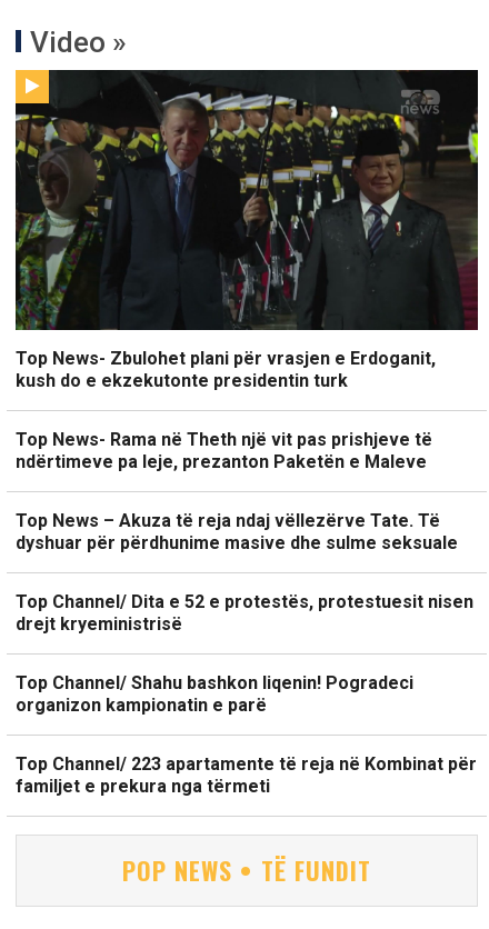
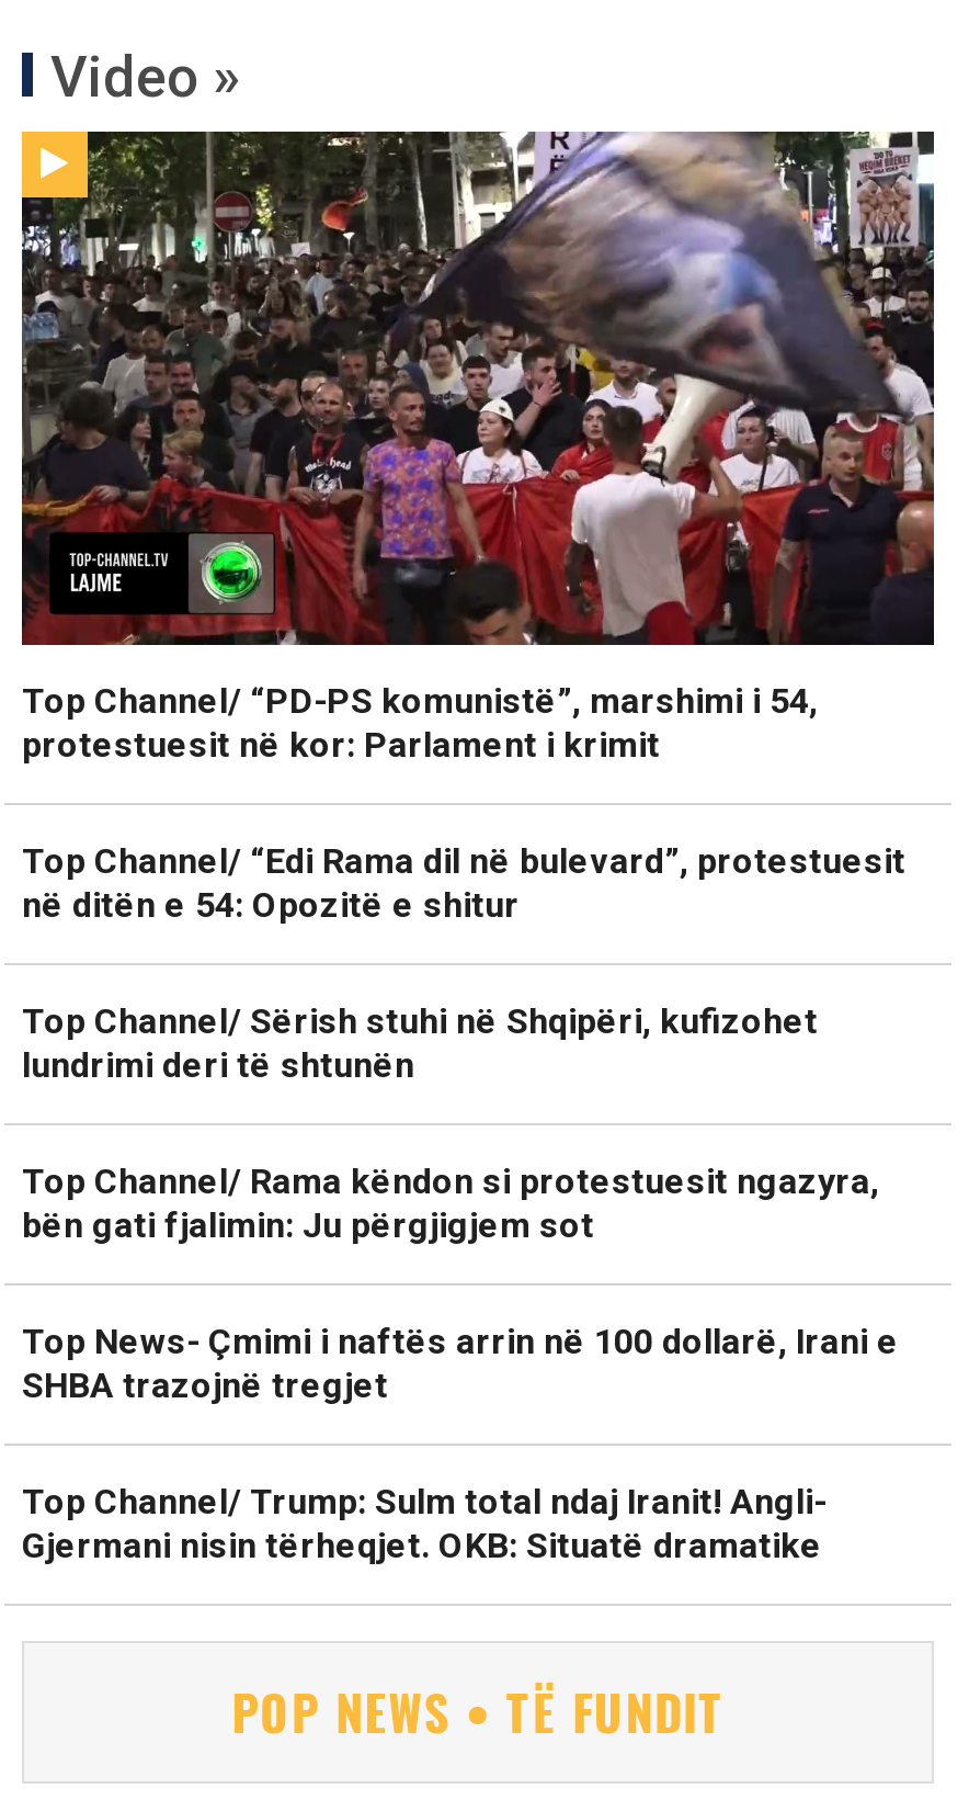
[16,69,479,391] [image] | Top News- Zbulohet plani për vrasjen e Erdoganit, | kush do e ekzekutonte presidentin turk -> [20,129,936,766] [image] | Top Channel/ “PD-PS komunistë”, marshimi i 54, | protestuesit në kor: Parlament i krimit
[16,429,432,472] Top News- Rama në Theth një vit pas prishjeve të | ndërtimeve pa leje, prezanton Paketën e Maleve -> [22,840,905,926] Top Channel/ “Edi Rama dil në bulevard”, protestuesit | në ditën e 54: Opozitë e shitur
[16,510,458,553] Top News – Akuza të reja ndaj vëllezërve Tate. Të | dyshuar për përdhunime masive dhe sulme seksuale -> [22,1000,818,1086] Top Channel/ Sërish stuhi në Shqipëri, kufizohet | lundrimi deri të shtunën
[16,591,473,635] Top Channel/ Dita e 52 e protestës, protestuesit nisen | drejt kryeministrisë -> [22,1161,879,1246] Top Channel/ Rama këndon si protestuesit ngazyra, | bën gati fjalimin: Ju përgjigjem sot
[16,672,413,716] Top Channel/ Shahu bashkon liqenin! Pogradeci | organizon kampionatin e parë -> [22,1321,899,1406] Top News- Çmimi i naftës arrin në 100 dollarë, Irani e | SHBA trazojnë tregjet
[16,753,477,797] Top Channel/ 223 apartamente të reja në Kombinat për | familjet e prekura nga tërmeti -> [22,1481,827,1566] Top Channel/ Trump: Sulm total ndaj Iranit! Angli- | Gjermani nisin tërheqjet. OKB: Situatë dramatike

